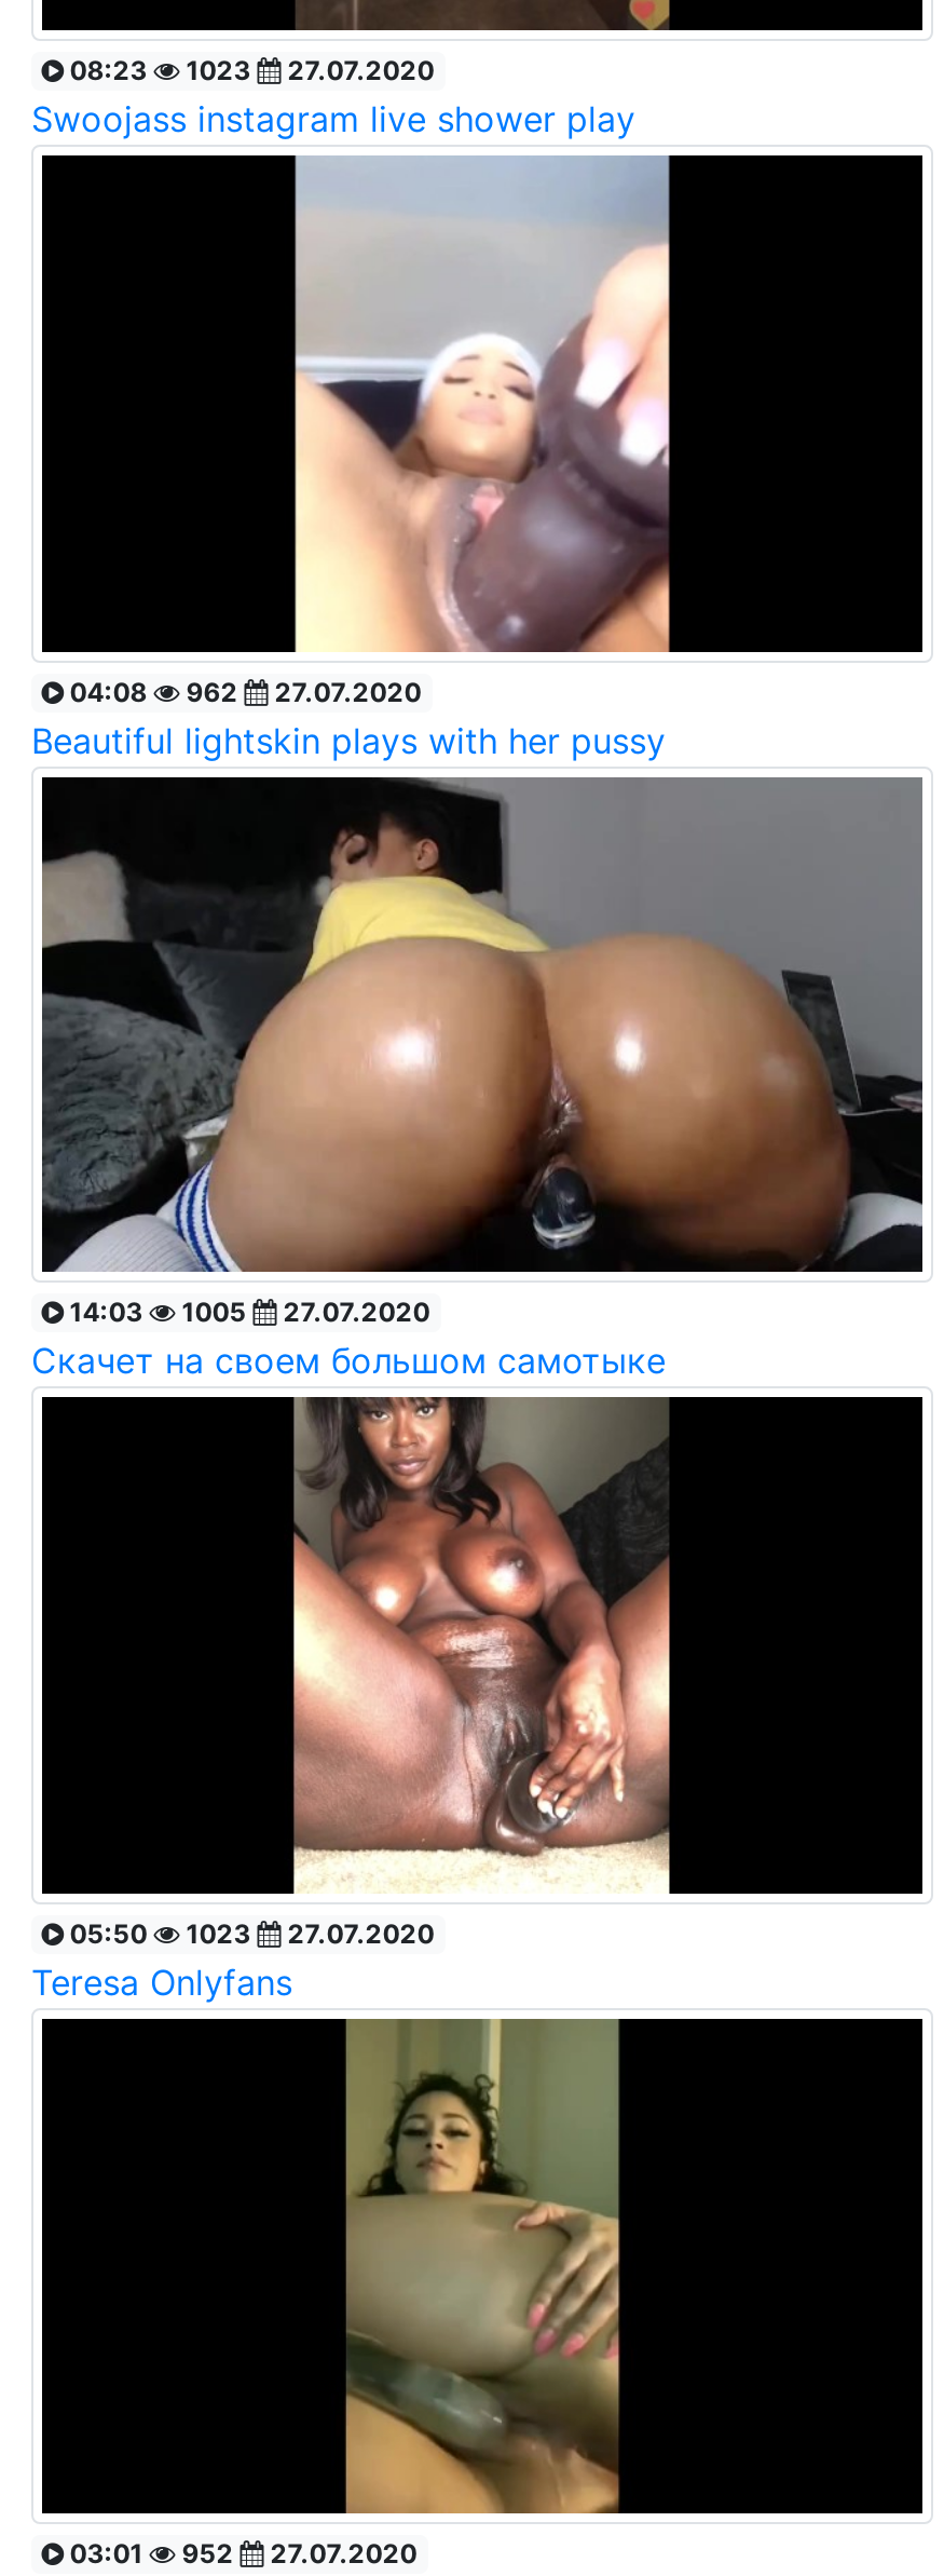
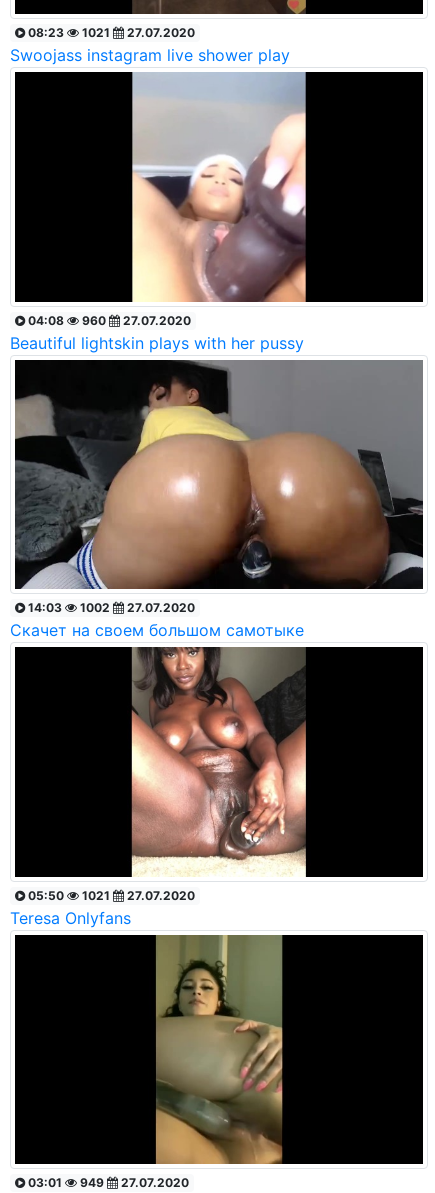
[63,54,434,86] 08:23 1023 27.07.2020 -> [25,25,195,40] 08:23 1021 27.07.2020
[63,675,421,707] 04:08 962 27.07.2020 -> [25,312,191,327] 04:08 960 27.07.2020
[63,1296,430,1328] 14:03 1005 27.07.2020 -> [25,600,195,615] 14:03 1002 27.07.2020
[63,1916,434,1949] 05:50 1023 27.07.2020 -> [25,887,195,902] 05:50 1021 27.07.2020
[63,2537,417,2570] 03:01 952 27.07.2020 -> [25,1175,189,1190] 03:01 949 27.07.2020

